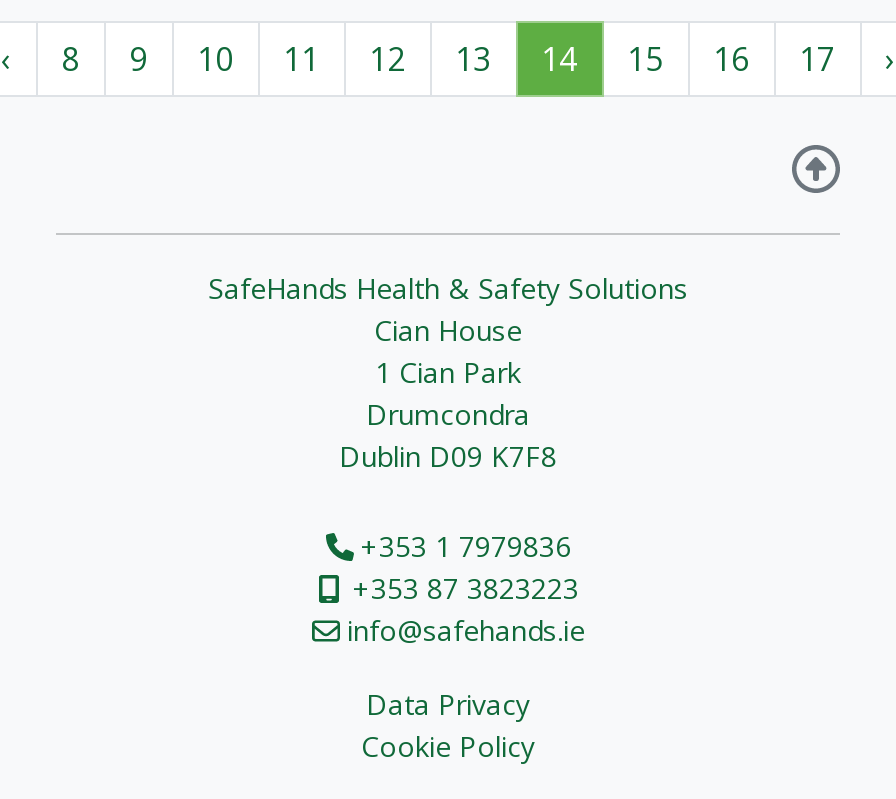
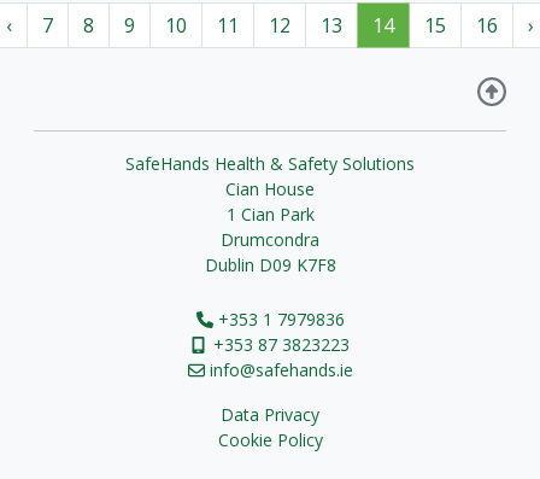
[799,37,835,81] 17 -> none
none -> [42,12,53,39] 7

